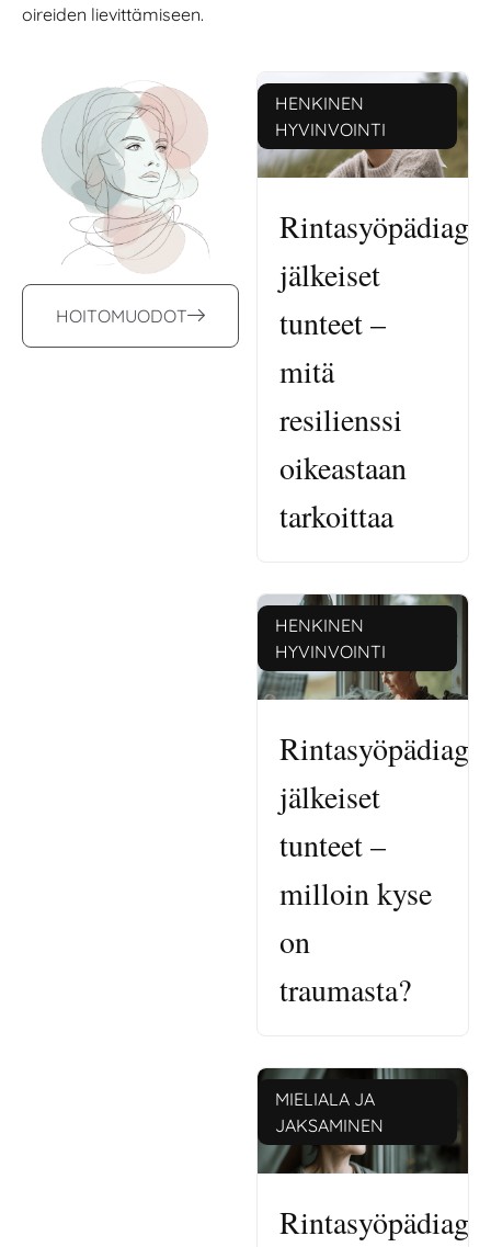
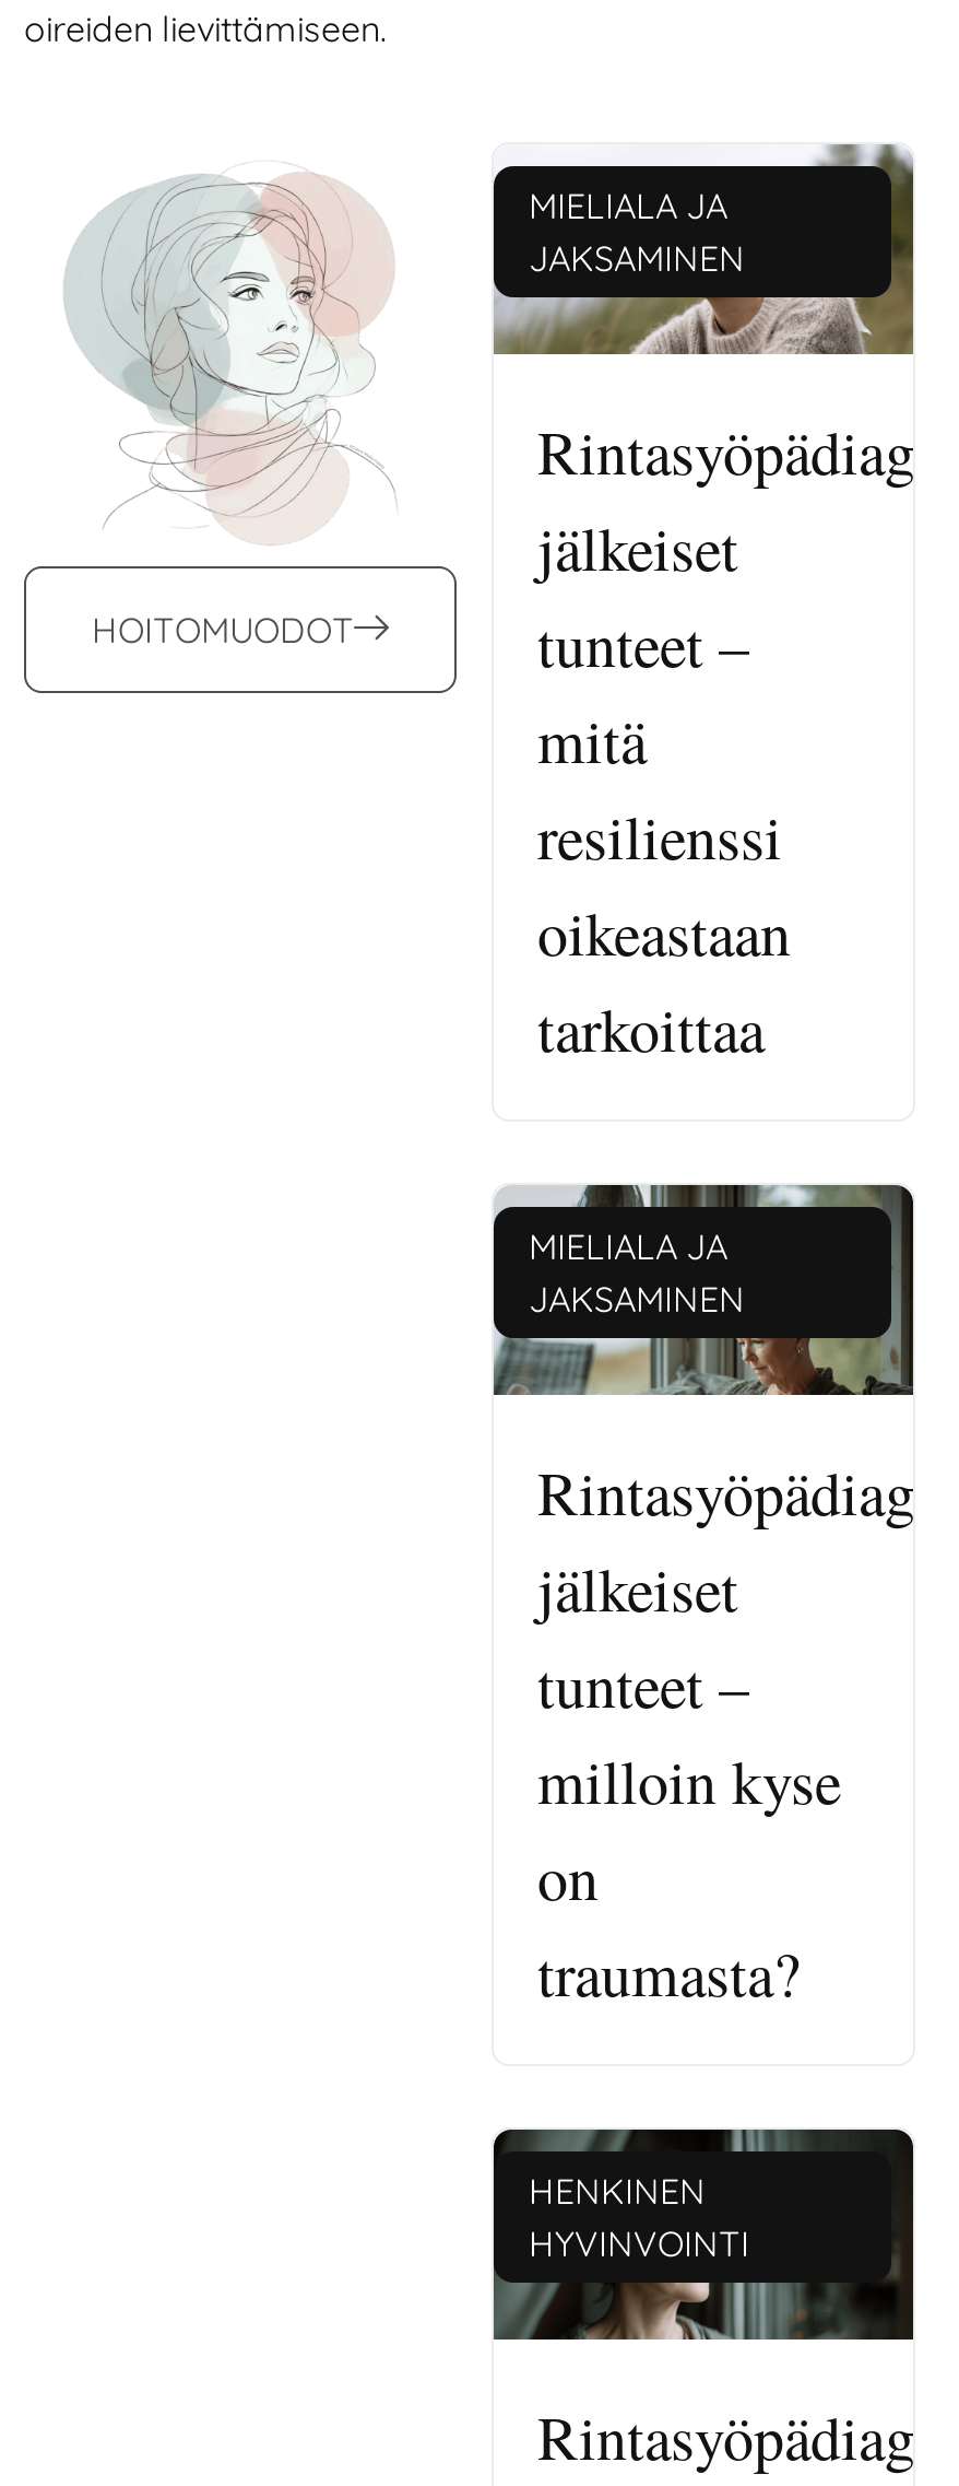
[275,92,386,140] HENKINEN | HYVINVOINTI -> [529,184,745,280] MIELIALA JA | JAKSAMINEN
[275,614,386,662] HENKINEN | HYVINVOINTI -> [529,1224,745,1321] MIELIALA JA | JAKSAMINEN
[275,1088,384,1136] MIELIALA JA | JAKSAMINEN -> [529,2169,749,2265] HENKINEN | HYVINVOINTI

